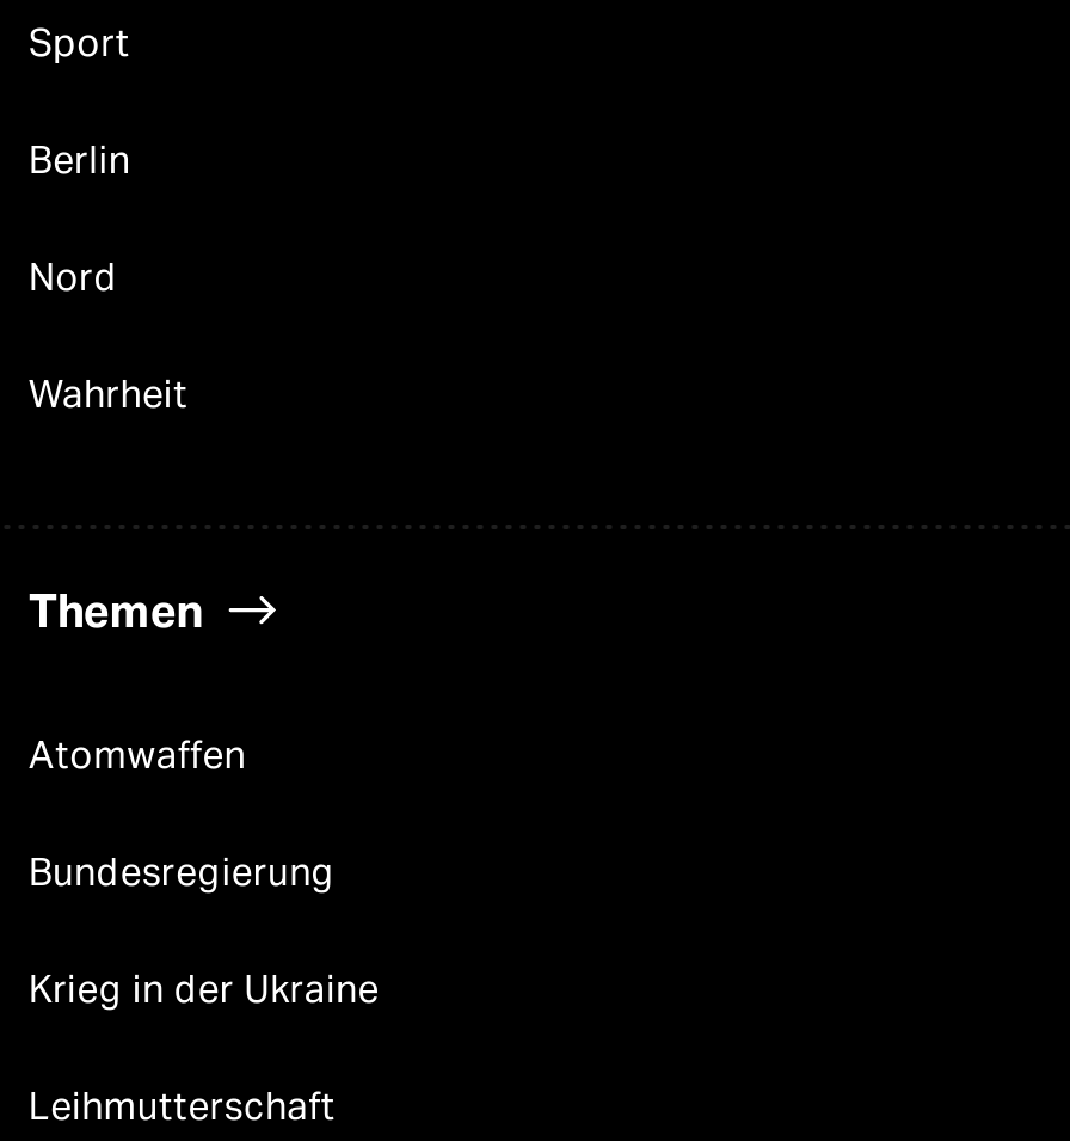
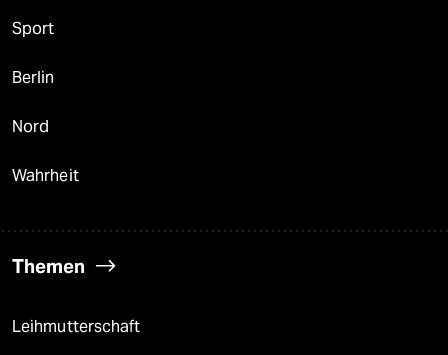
[29,732,380,1012] Atomwaffen | Bundesregierung | Krieg in der Ukraine -> none

